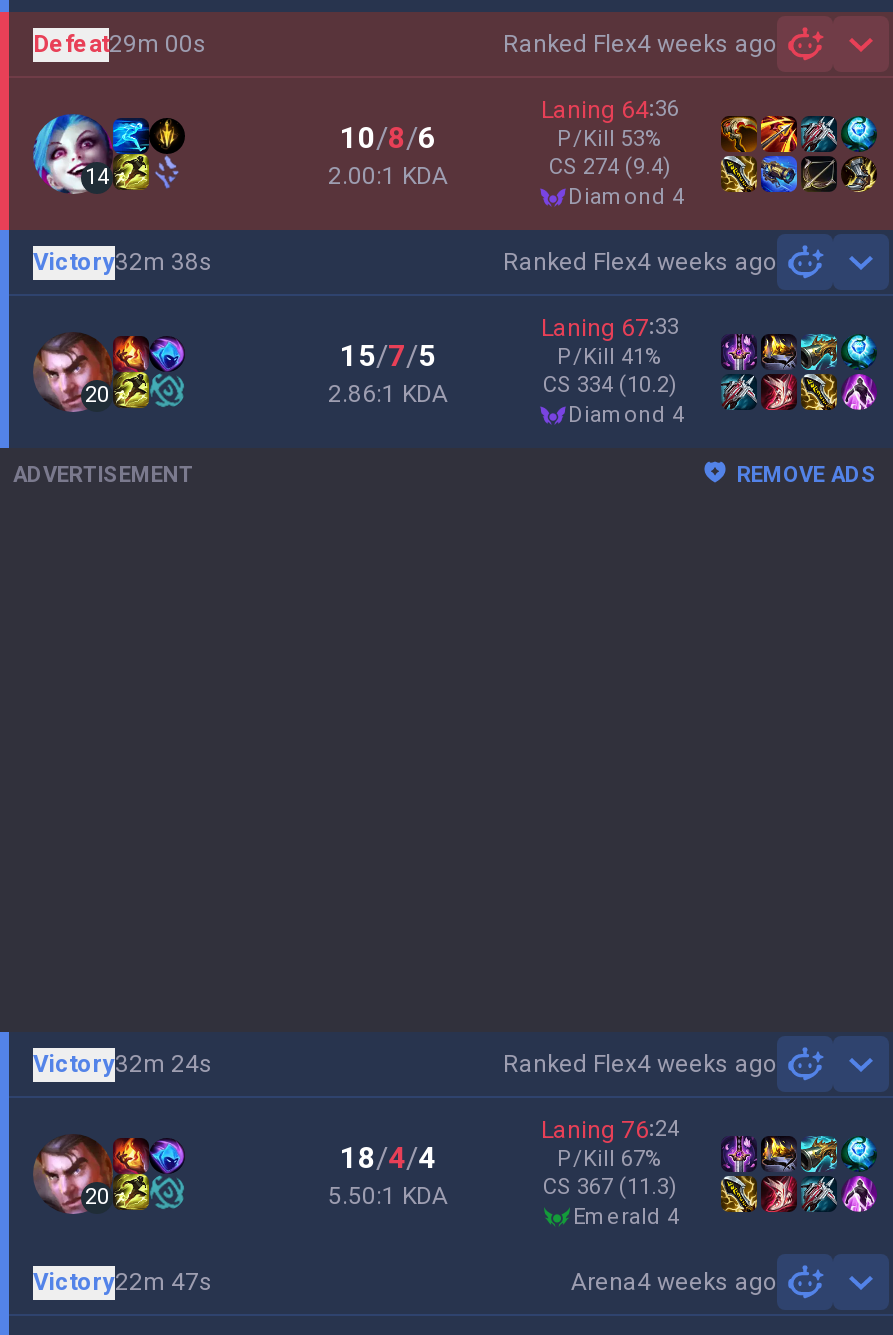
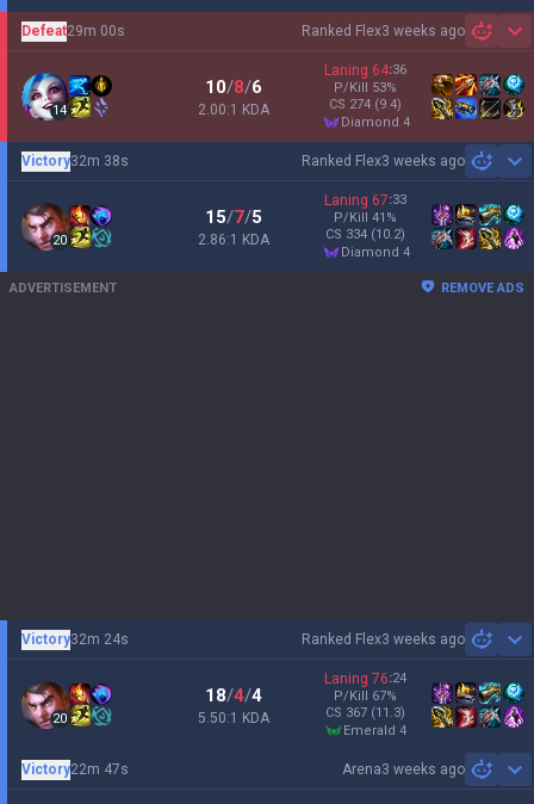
[503,29,777,58] Ranked Flex4 weeks ago -> [302,22,465,39] Ranked Flex3 weeks ago
[503,247,777,276] Ranked Flex4 weeks ago -> [302,152,465,169] Ranked Flex3 weeks ago
[503,1049,777,1078] Ranked Flex4 weeks ago -> [302,630,465,648] Ranked Flex3 weeks ago
[571,1267,777,1296] Arena4 weeks ago -> [342,760,465,778] Arena3 weeks ago

